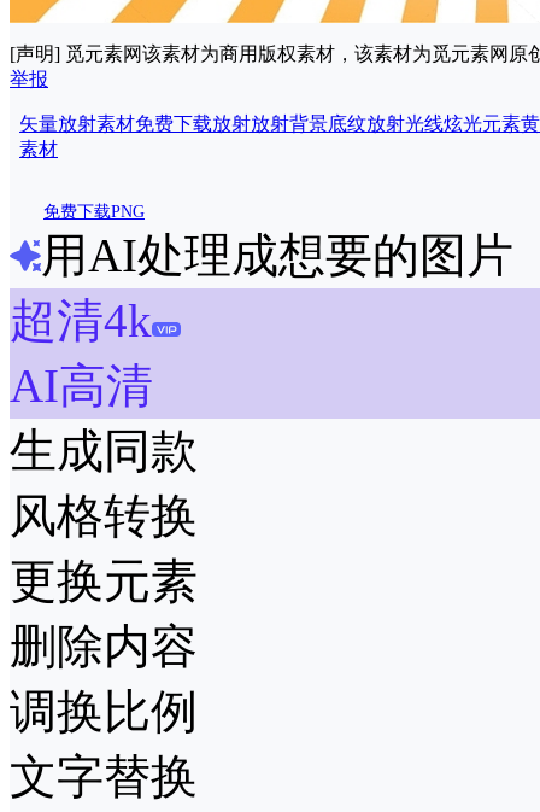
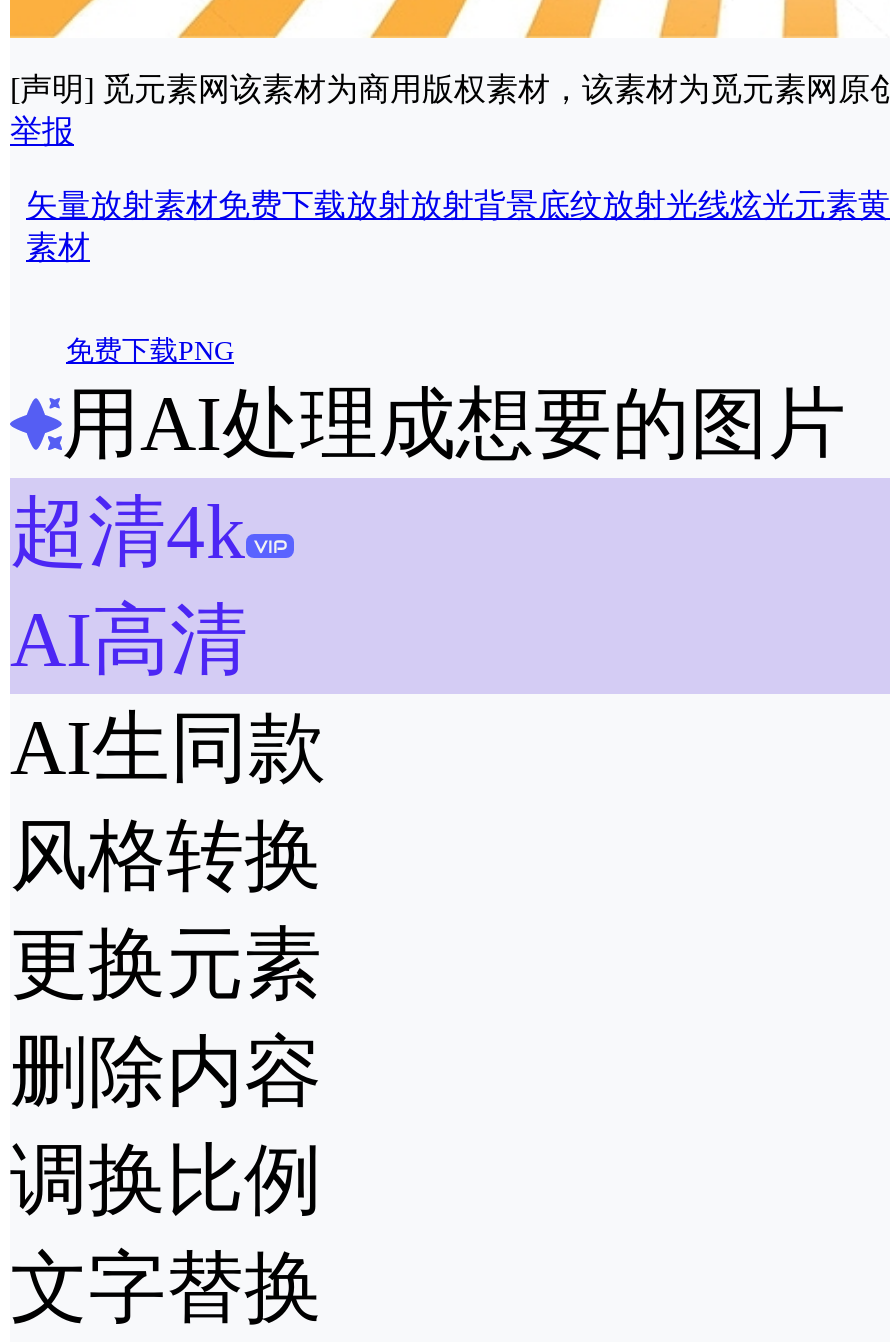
[10,424,198,476] 生成同款 -> [10,703,326,789] AI生同款

